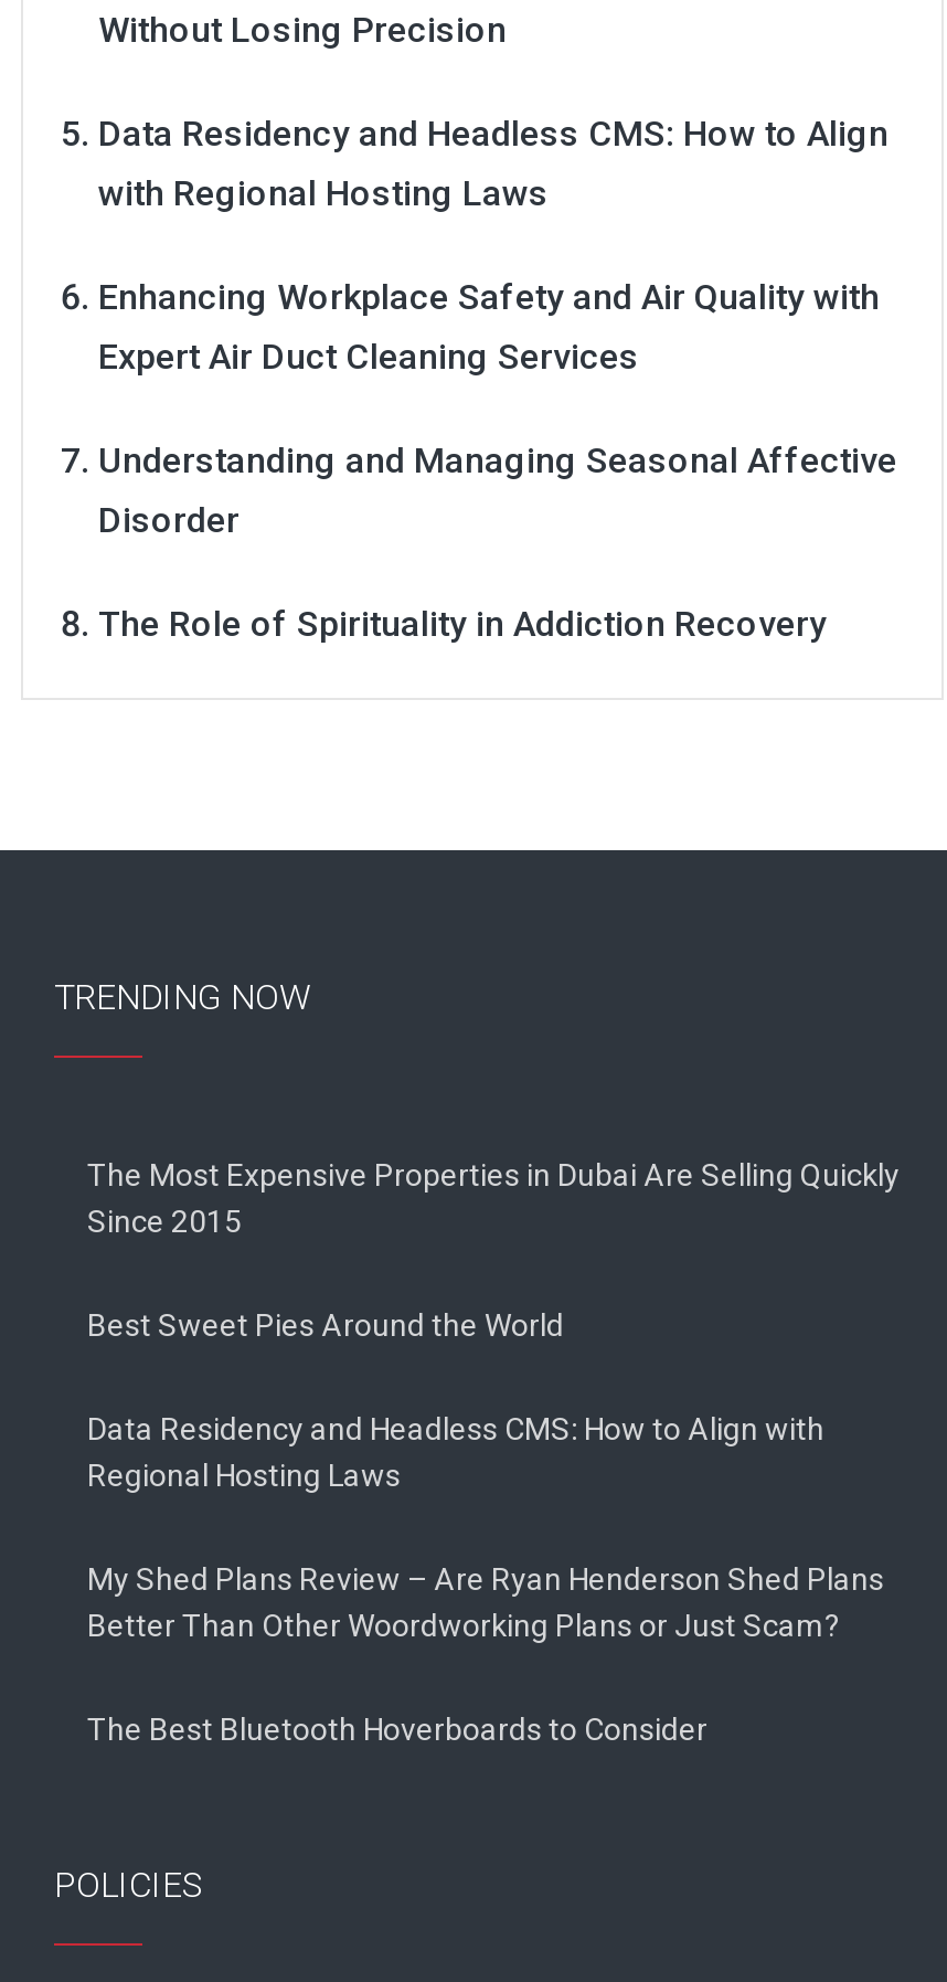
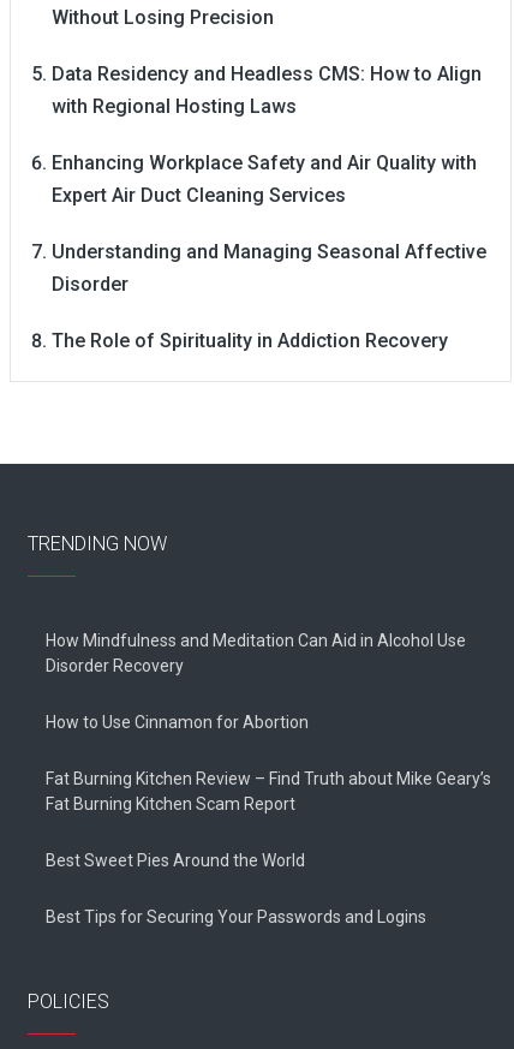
[87,1157,900,1239] The Most Expensive Properties in Dubai Are Selling Quickly | Since 2015 -> [46,630,491,813] How Mindfulness and Meditation Can Aid in Alcohol Use | Disorder Recovery | How to Use Cinnamon for Abortion | Fat Burning Kitchen Review – Find Truth about Mike Geary’s | Fat Burning Kitchen Scam Report
moved [87,1307,564,1343] -> [46,850,305,869]: Best Sweet Pies Around the World
[87,1411,884,1747] Data Residency and Headless CMS: How to Align with | Regional Hosting Laws | My Shed Plans Review – Are Ryan Henderson Shed Plans | Better Than Other Woordworking Plans or Just Scam? | The Best Bluetooth Hoverboards to Consider -> [46,907,426,926] Best Tips for Securing Your Passwords and Logins

